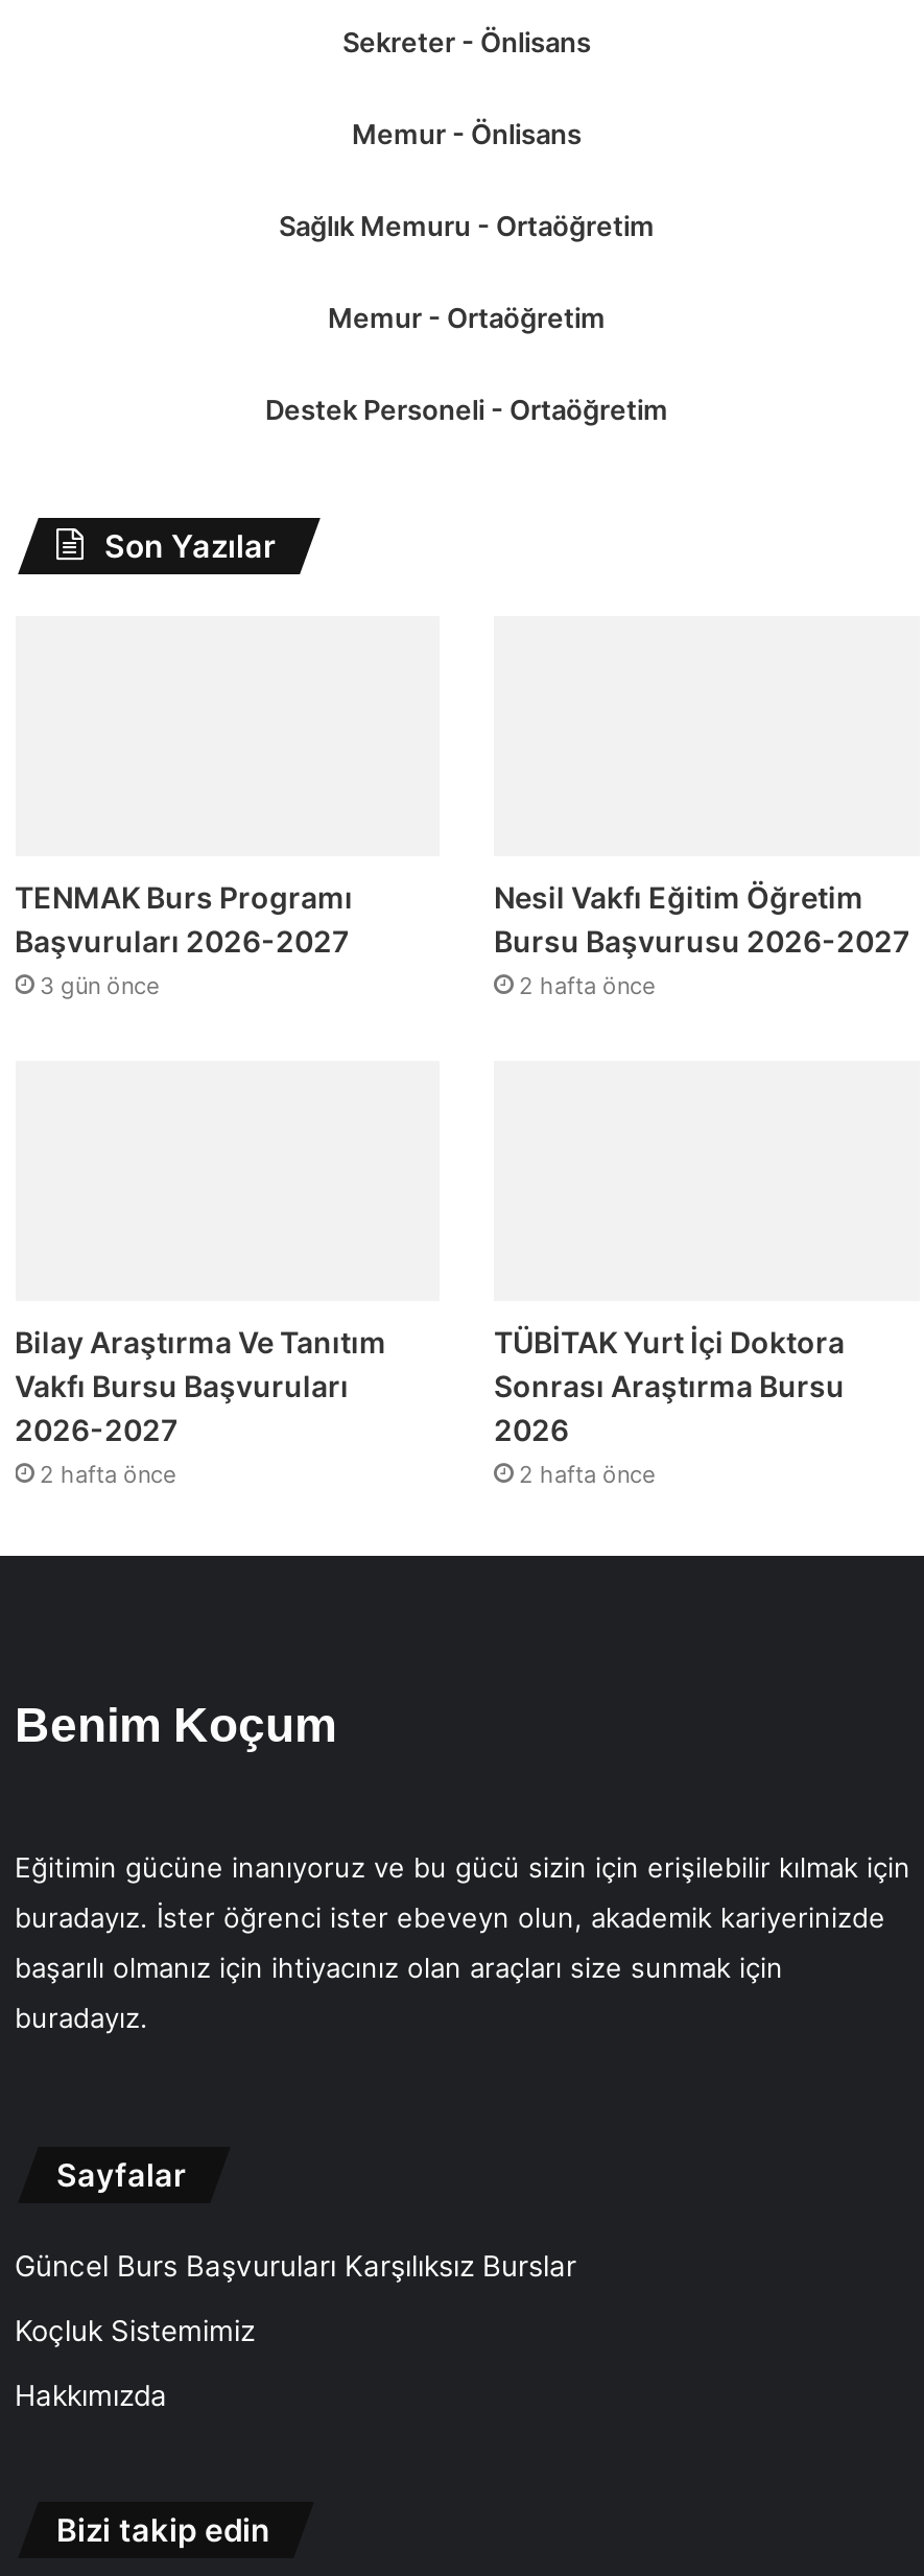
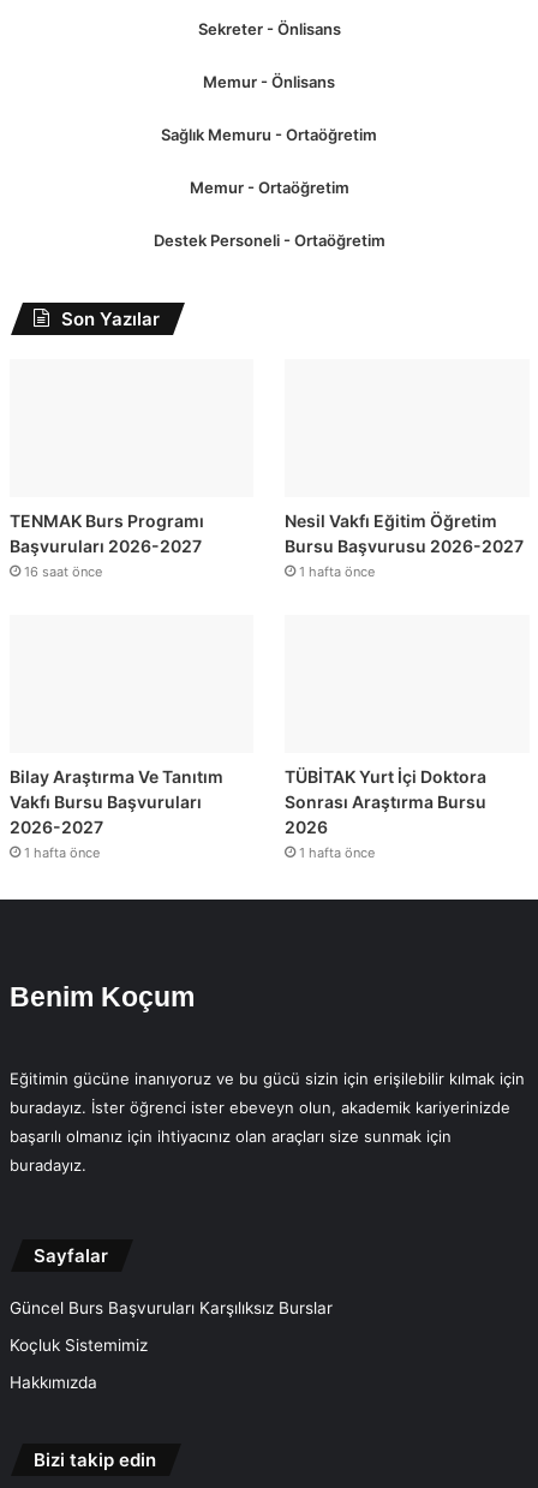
[40,972,159,1001] 3 gün önce -> [23,563,101,580] 16 saat önce
[519,972,655,1001] 2 hafta önce -> [299,563,375,580] 1 hafta önce
[40,1460,175,1489] 2 hafta önce -> [23,844,99,861] 1 hafta önce
[519,1460,655,1489] 2 hafta önce -> [299,844,375,861] 1 hafta önce

